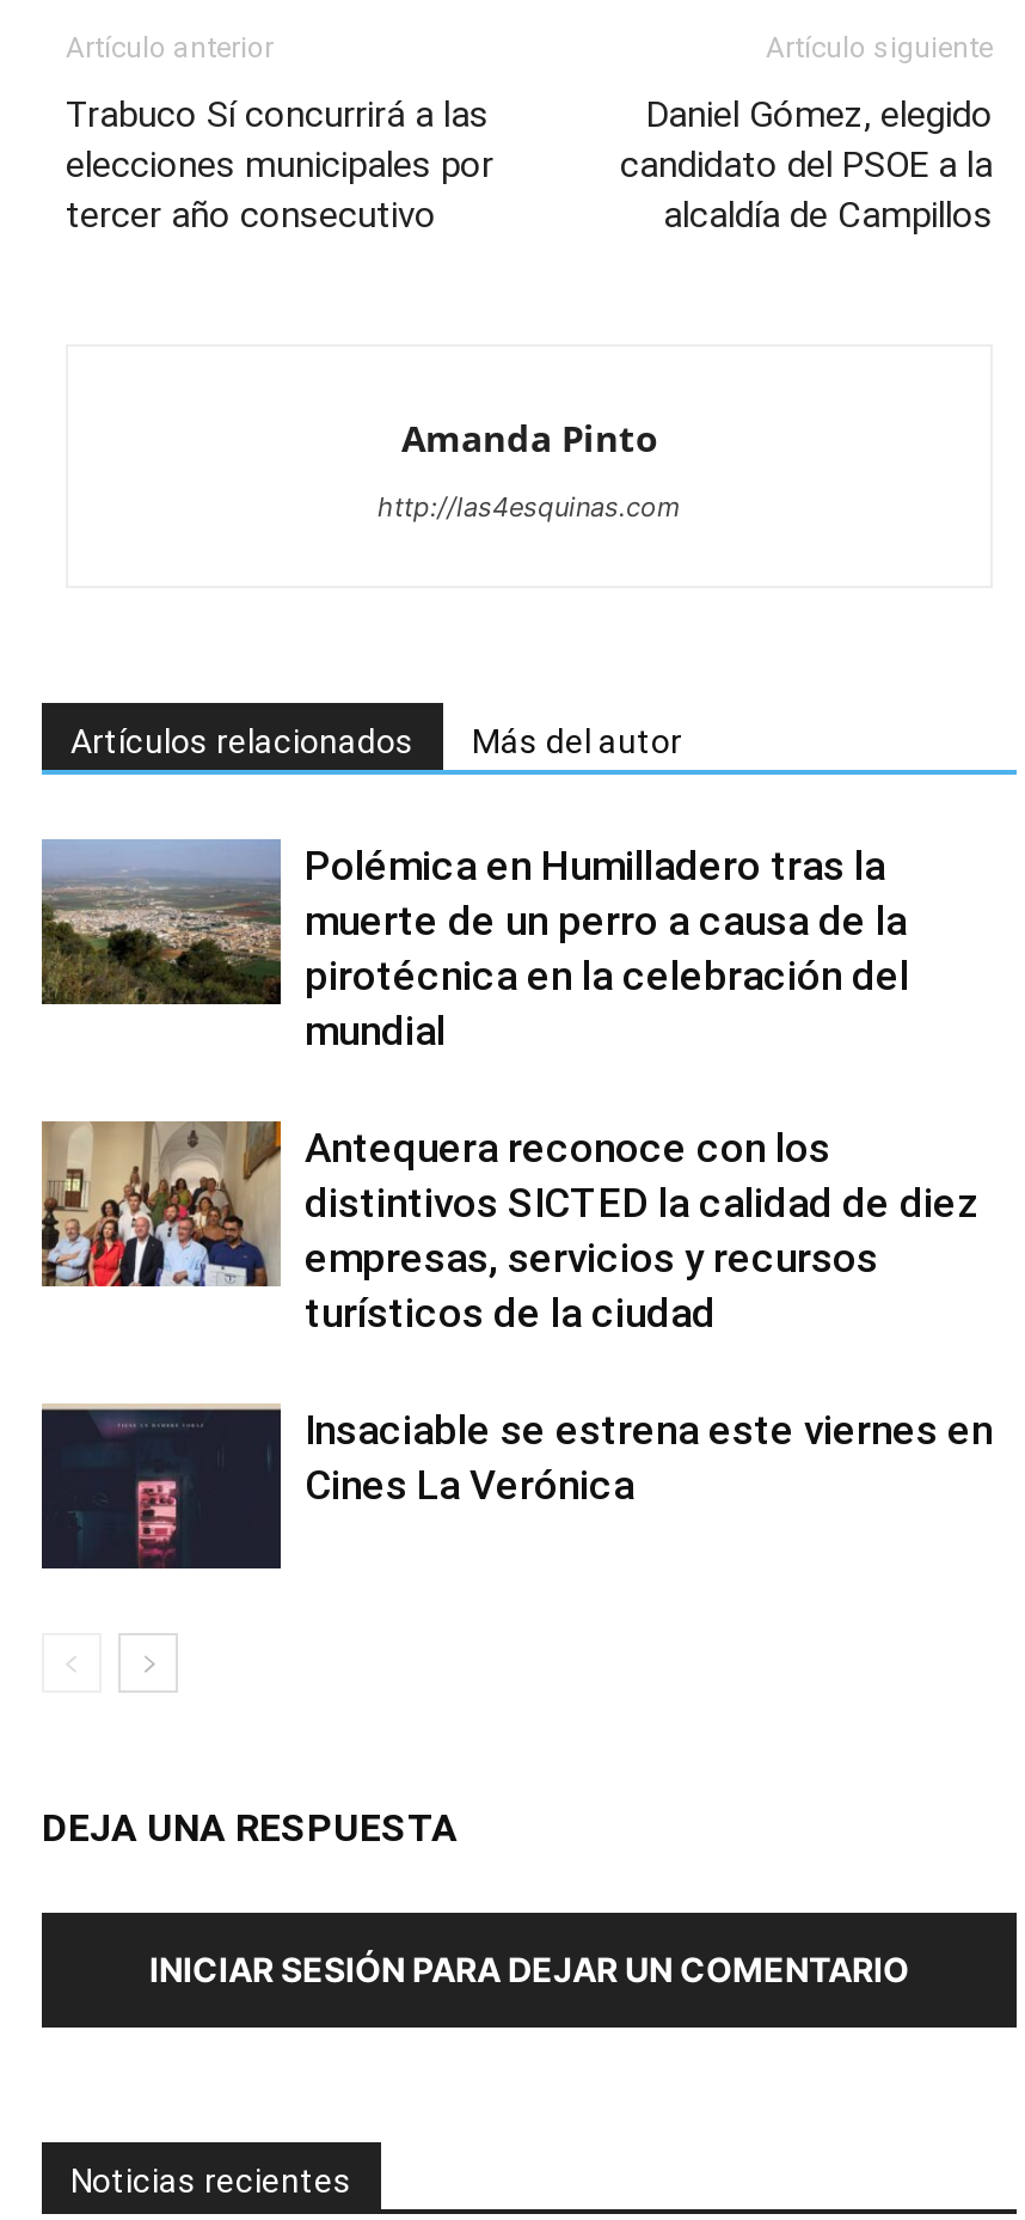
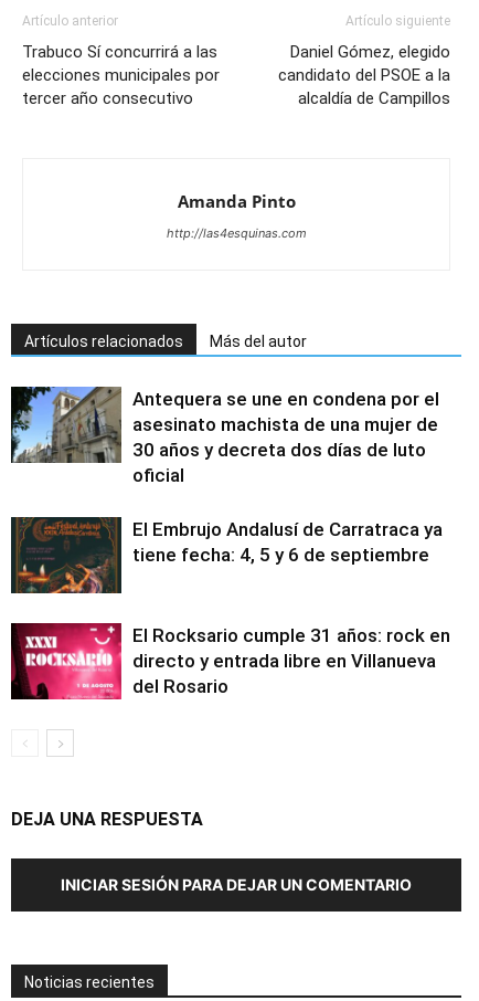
[39,837,909,1055] [image] | Polémica en Humilladero tras la | muerte de un perro a causa de la | pirotécnica en la celebración del | mundial -> [11,386,439,486] [image] | Antequera se une en condena por el | asesinato machista de una mujer de | 30 años y decreta dos días de luto | oficial
[39,1119,978,1337] [image] | Antequera reconoce con los | distintivos SICTED la calidad de diez | empresas, servicios y recursos | turísticos de la ciudad -> [10,516,443,594] [image] | El Embrujo Andalusí de Carratraca ya | tiene fecha: 4, 5 y 6 de septiembre
[39,1403,993,1571] [image] | Insaciable se estrena este viernes en | Cines La Verónica -> [10,622,450,700] [image] | El Rocksario cumple 31 años: rock en | directo y entrada libre en Villanueva | del Rosario

